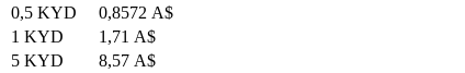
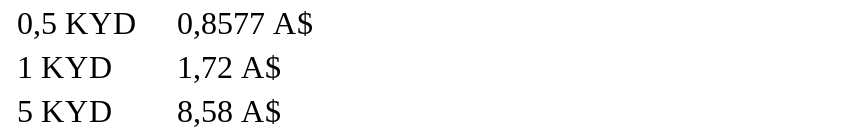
[11,3,173,22] 0,5 KYD 0,8572 A$ -> [17,6,313,40] 0,5 KYD 0,8577 A$
[11,27,156,46] 1 KYD 1,71 A$ -> [17,50,281,84] 1 KYD 1,72 A$
[11,51,156,70] 5 KYD 8,57 A$ -> [17,94,281,128] 5 KYD 8,58 A$

